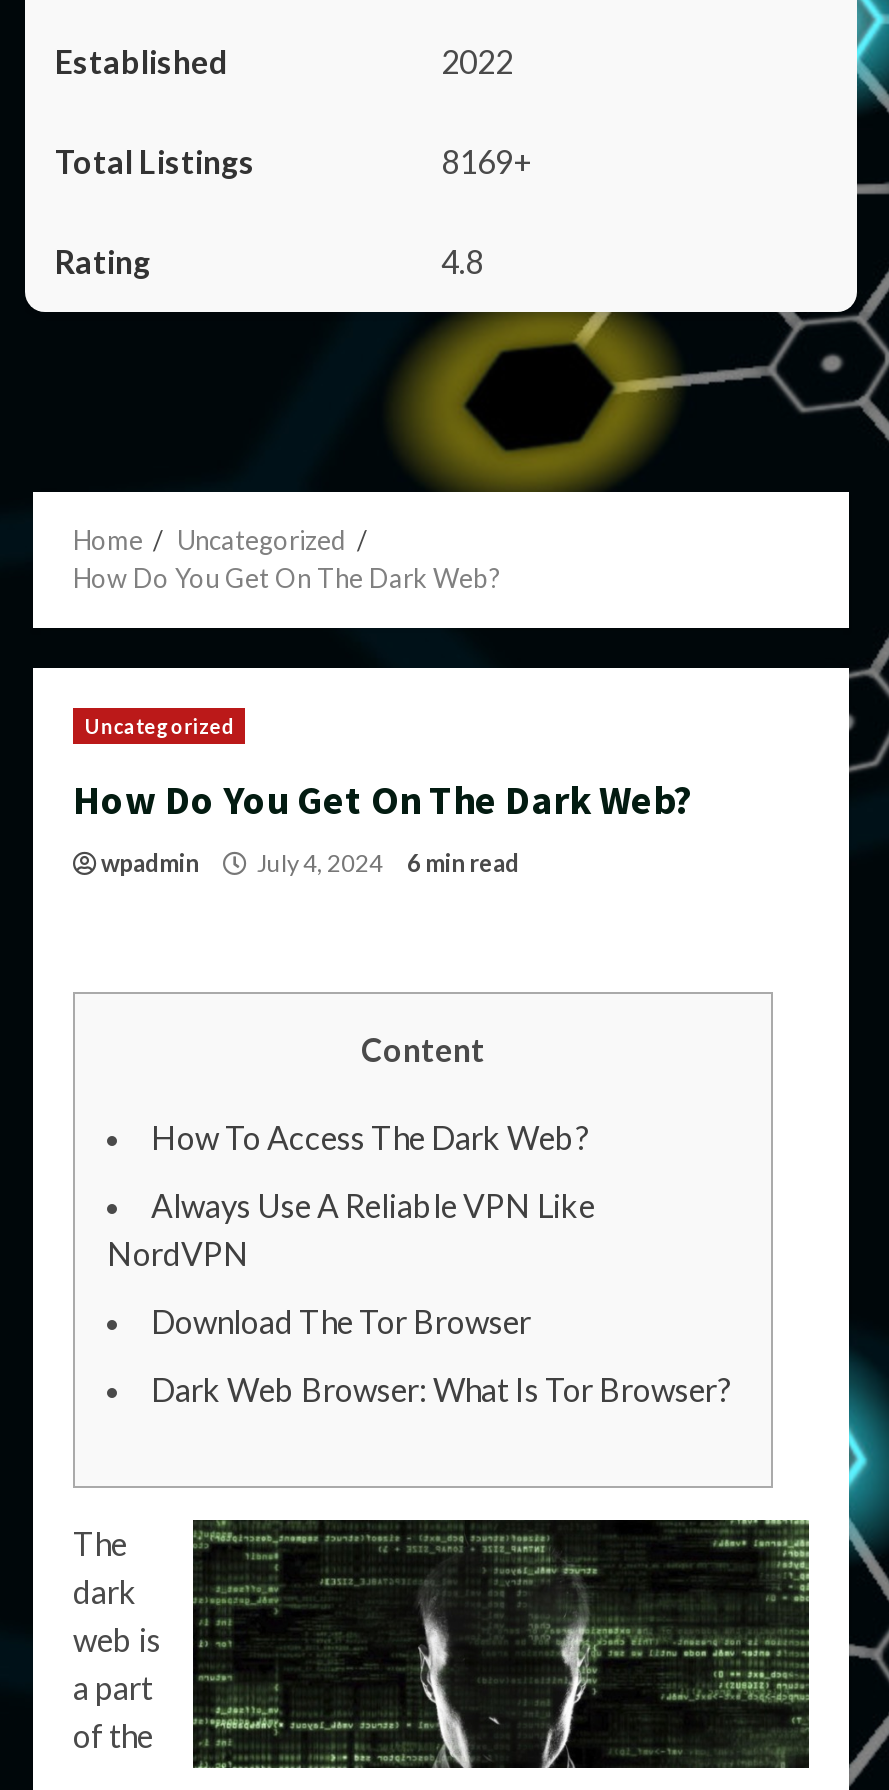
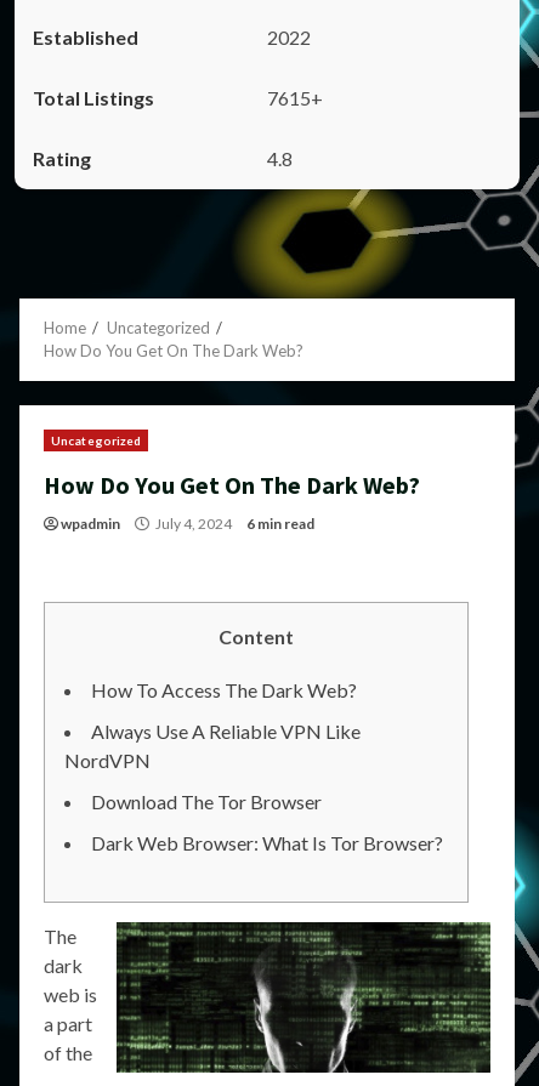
[441,142,533,180] 8169+ -> [267,86,323,109] 7615+

